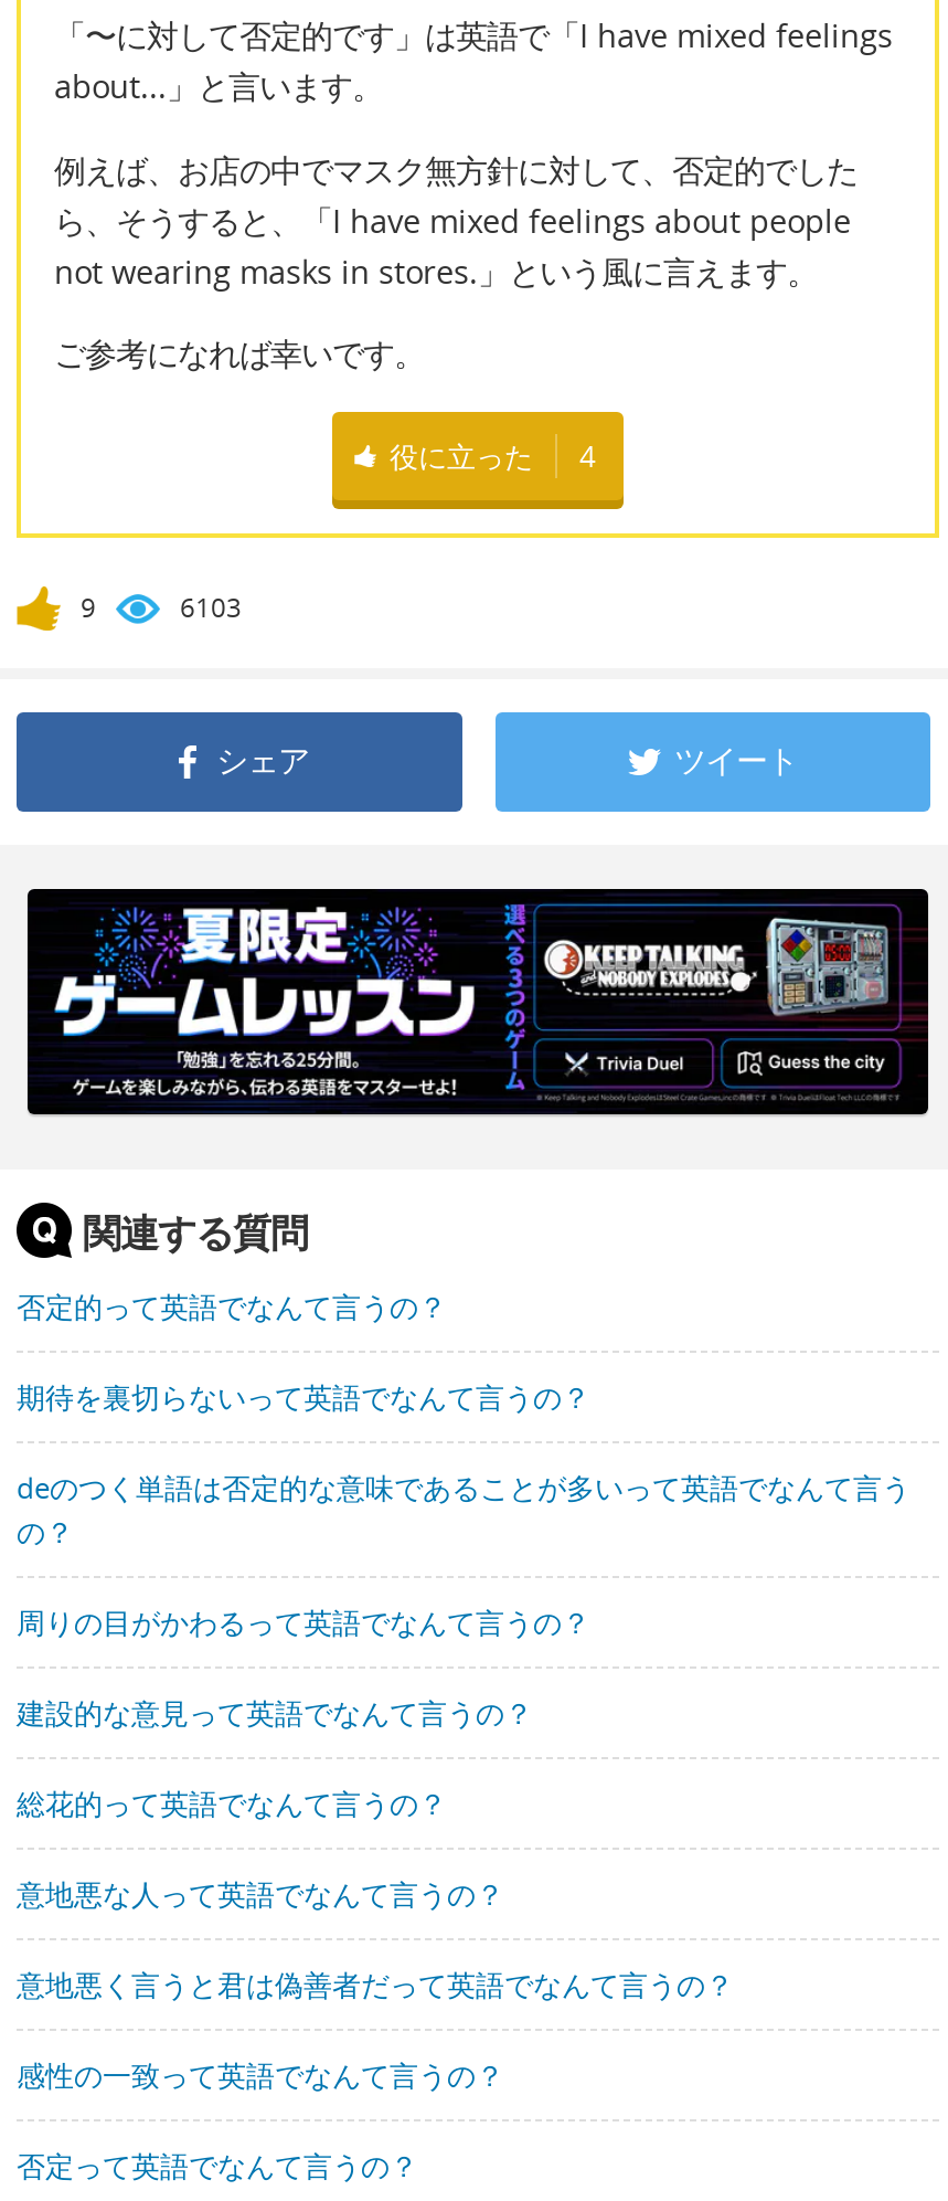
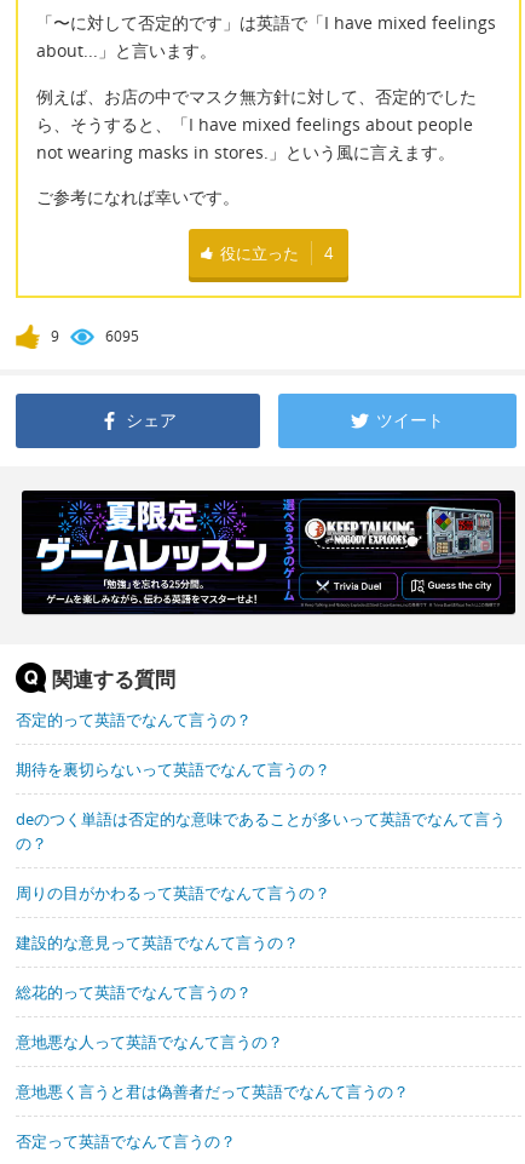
[180,588,242,625] 6103 -> [105,325,139,346] 6095
[17,2054,504,2094] 感性の一致って英語でなんて言うの？ -> none

